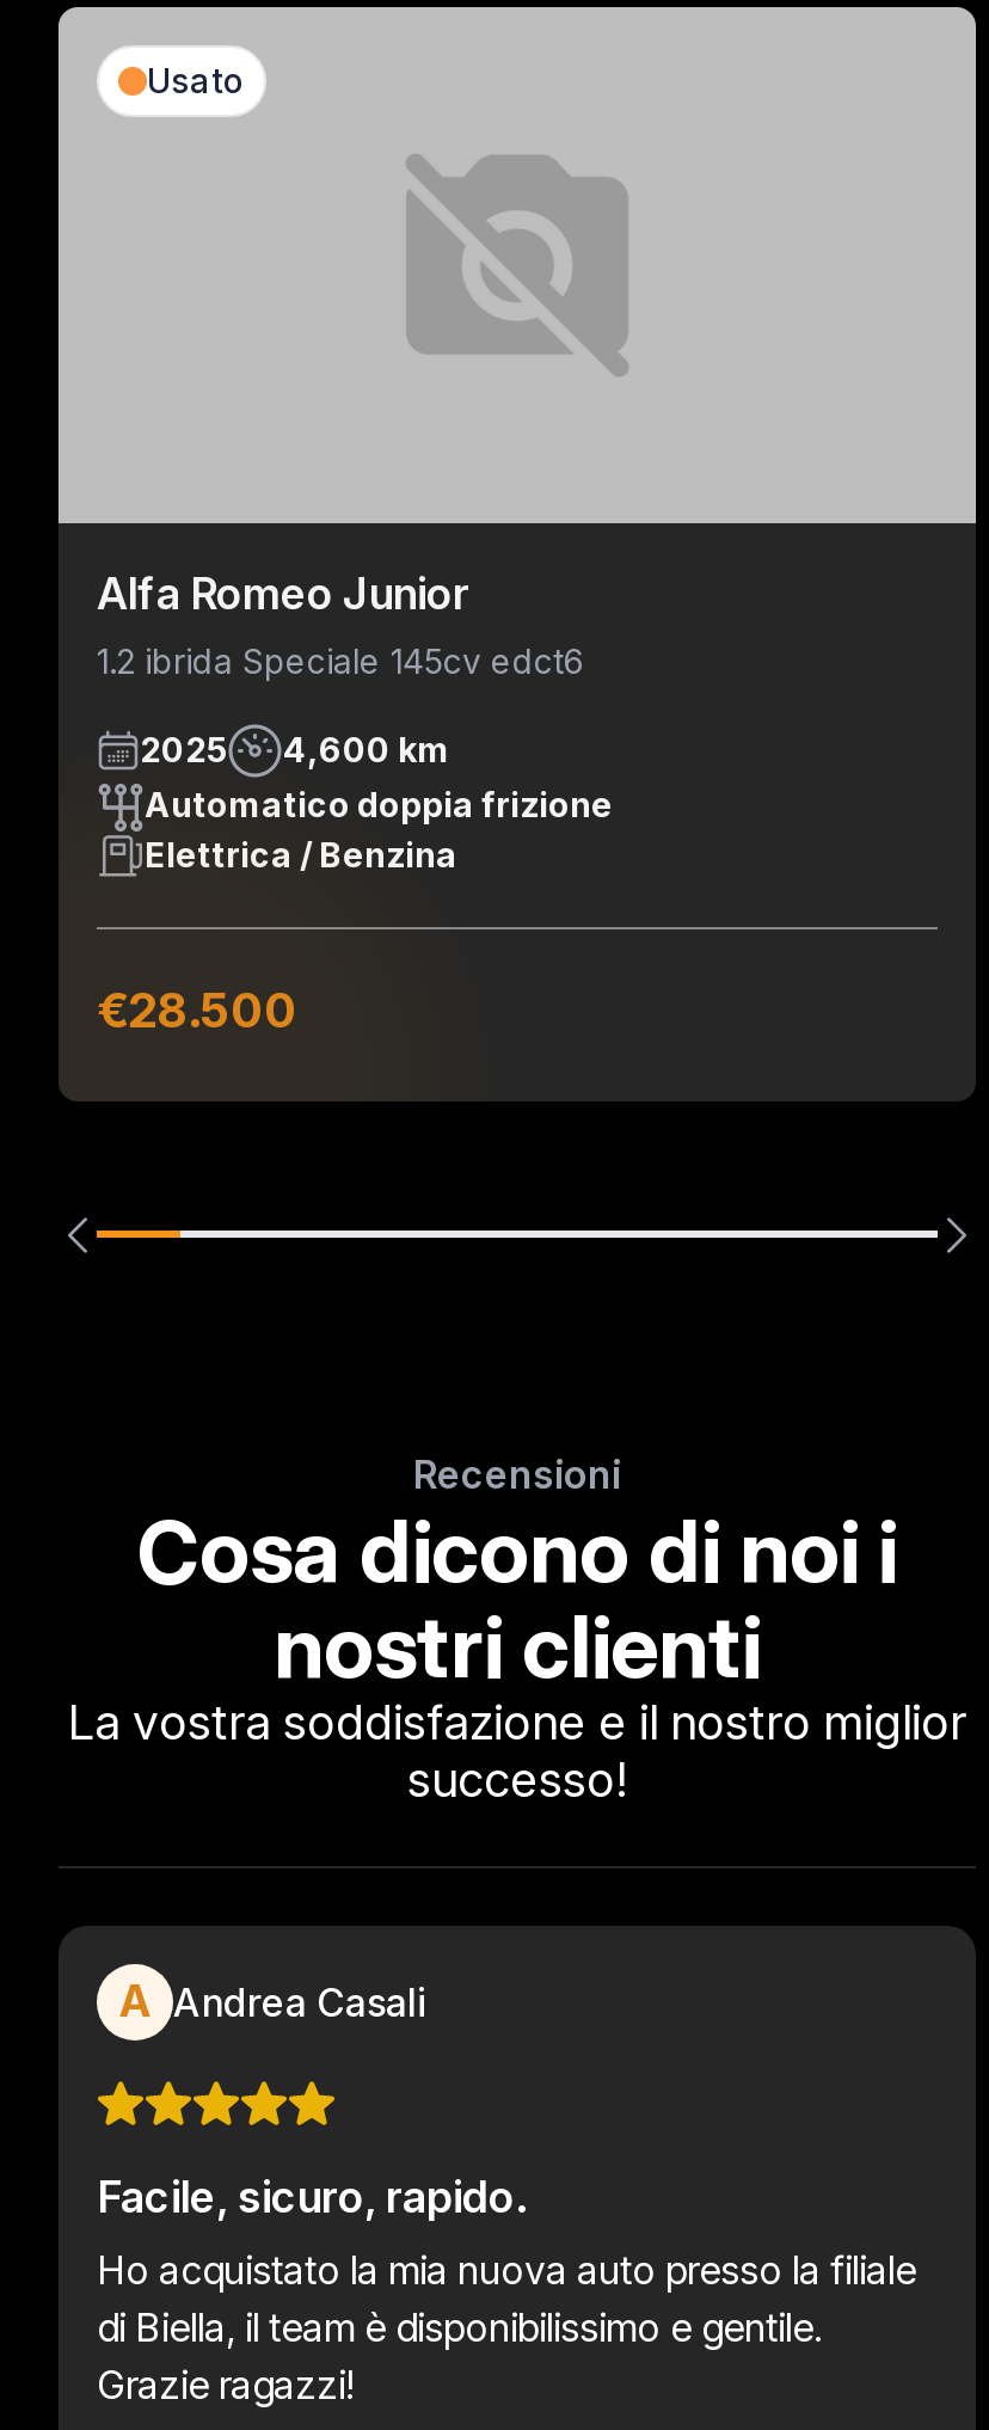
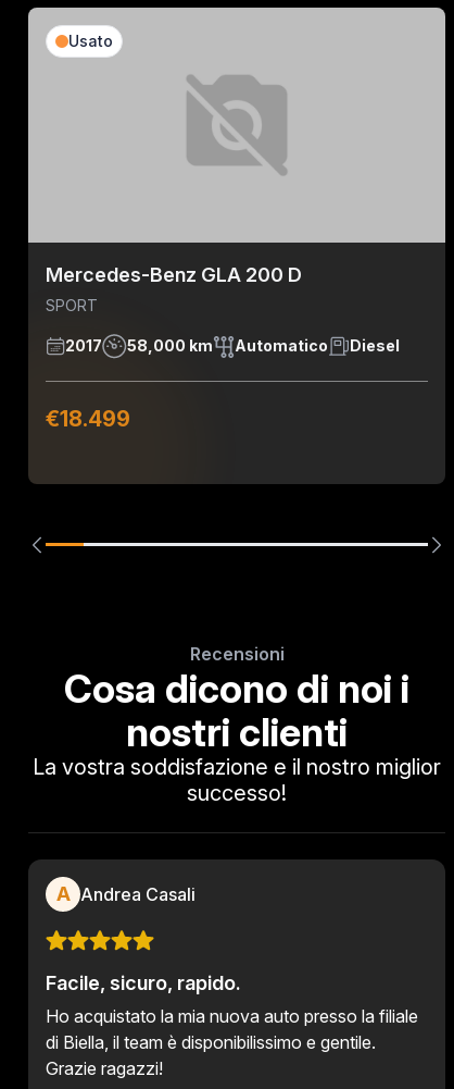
[97,568,584,681] Alfa Romeo Junior | 1.2 ibrida Speciale 145cv edct6 -> [46,263,302,314] Mercedes-Benz GLA 200 D | SPORT
[140,730,613,874] 2025 | 4,600 km | Automatico doppia frizione | Elettrica / Benzina -> [65,337,400,355] 2017 | 58,000 km | Automatico | Diesel
[97,982,297,1039] €28.500 -> [46,406,130,432] €18.499

